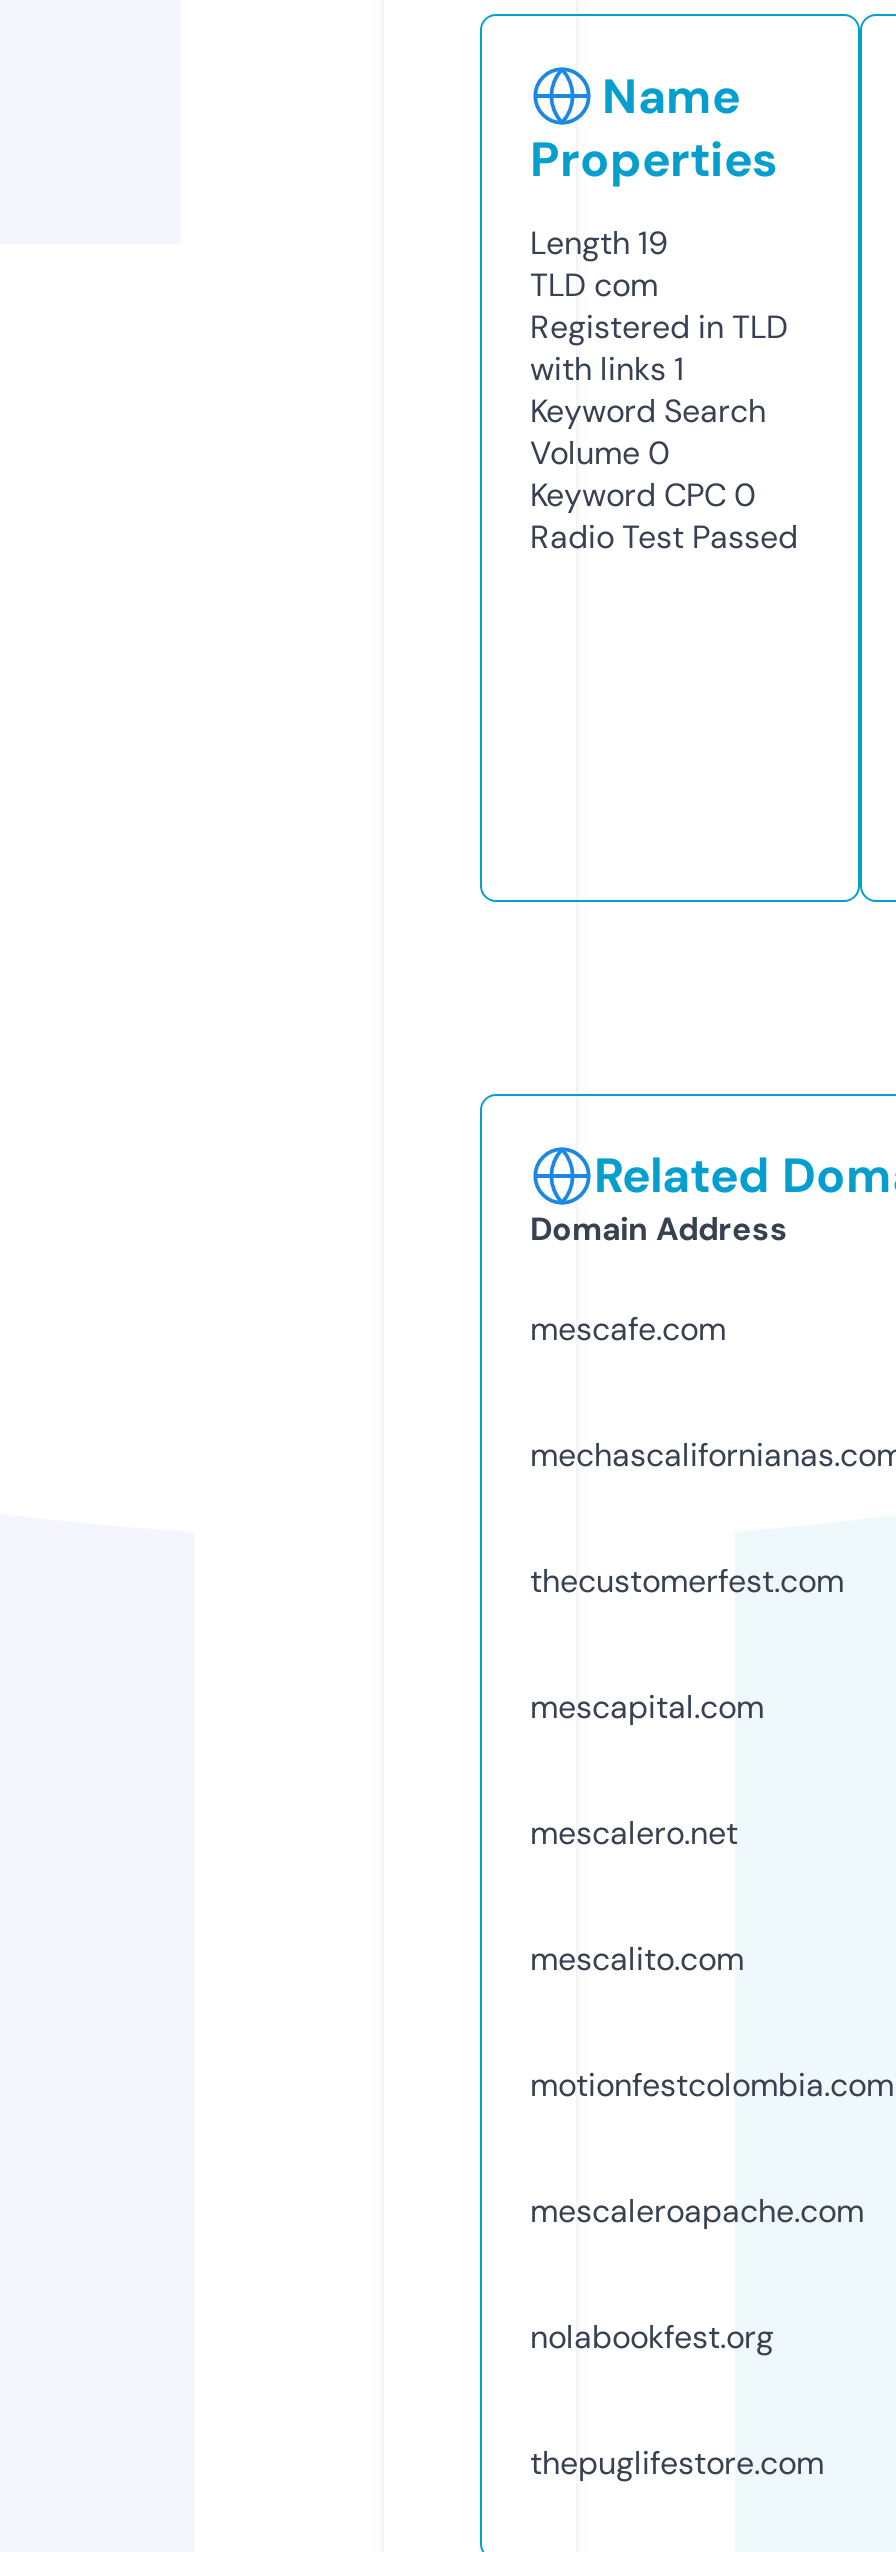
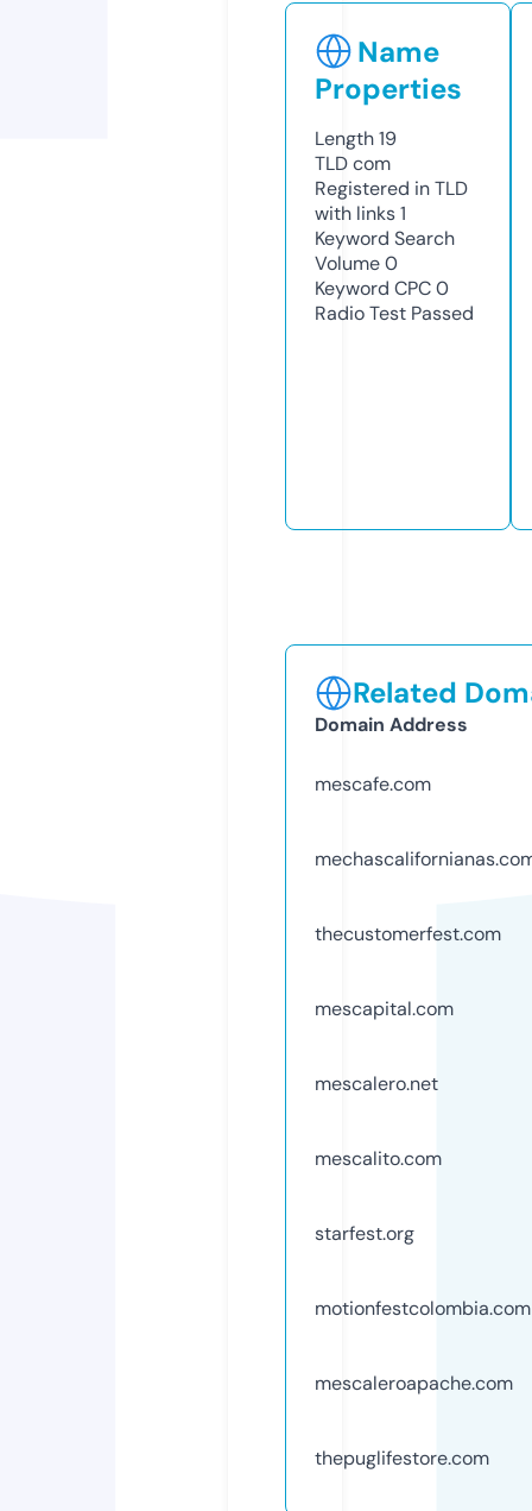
none -> [315,1221,414,1246] starfest.org
moved [530,2064,894,2232] -> [315,1296,531,1395]: motionfestcolombia.com | mescaleroapache.com
[530,2316,774,2358] nolabookfest.org -> none

